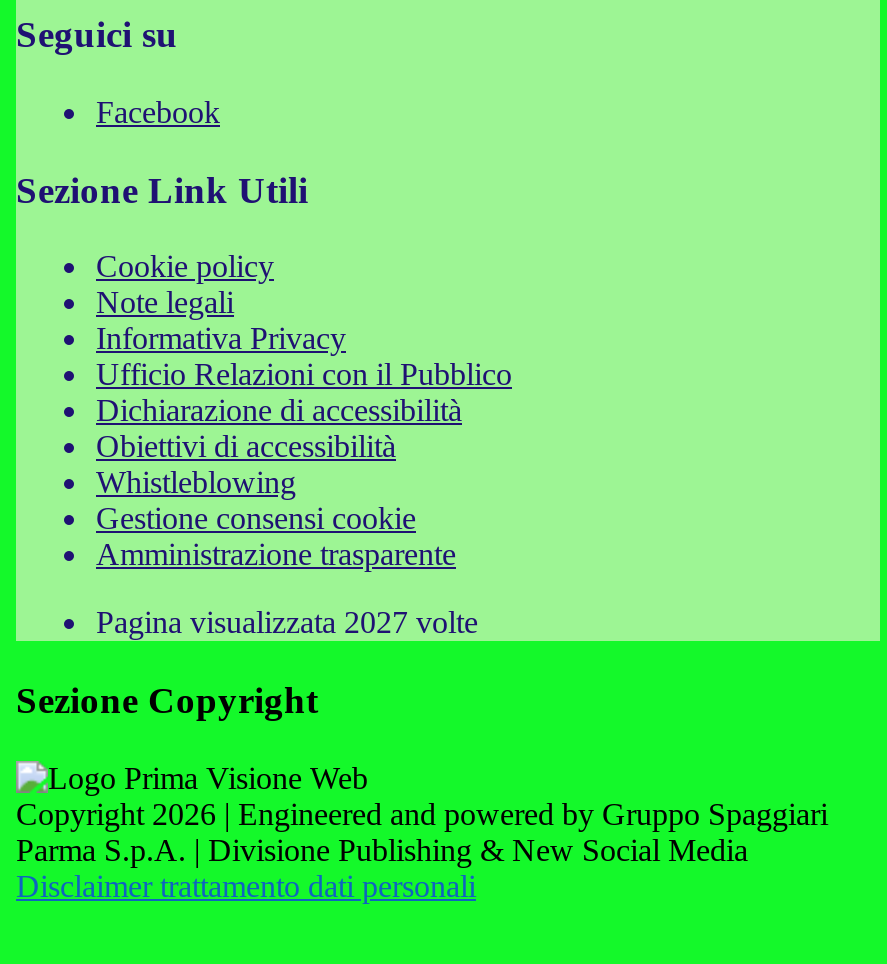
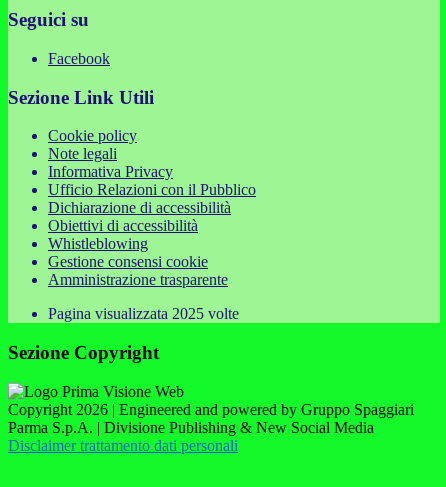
[96,606,478,640] Pagina visualizzata 2027 volte -> [48,305,239,322] Pagina visualizzata 2025 volte

